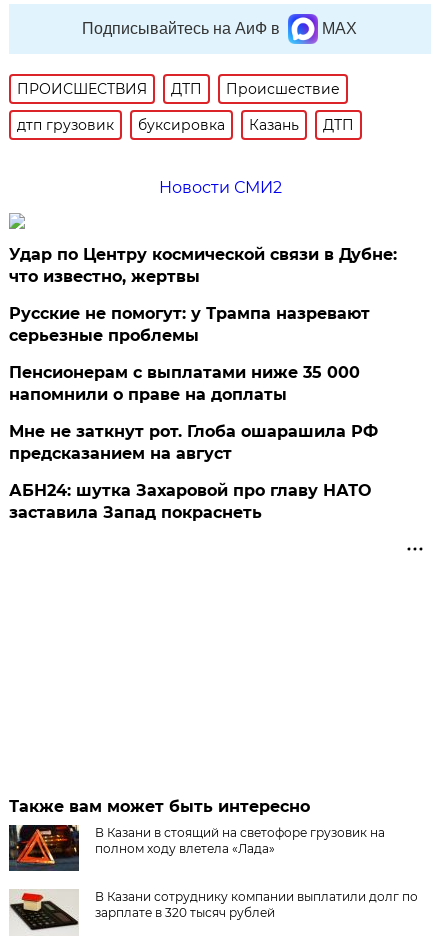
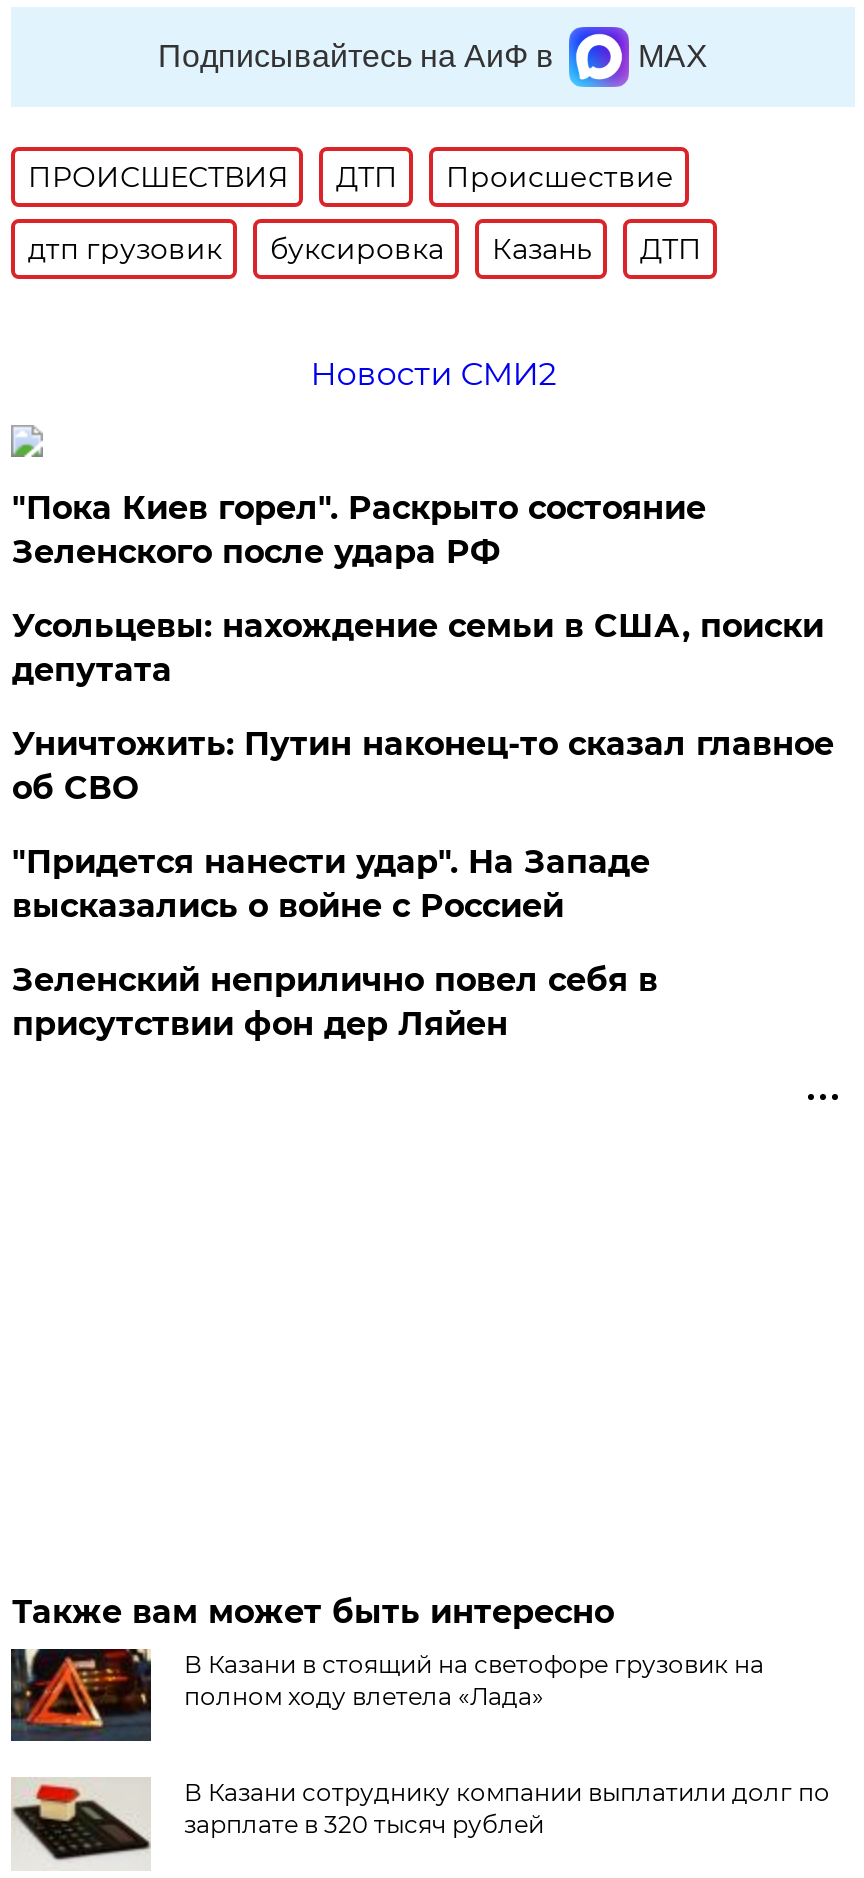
[9,245,397,286] Удар по Центру космической связи в Дубне: | что известно, жертвы -> [12,489,706,571] "Пока Киев горел". Раскрыто состояние | Зеленского после удара РФ
[9,304,370,345] Русские не помогут: у Трампа назревают | серьезные проблемы -> [12,607,824,689] Усольцевы: нахождение семьи в США, поиски | депутата
[9,363,360,404] Пенсионерам с выплатами ниже 35 000 | напомнили о праве на доплаты -> [12,725,834,807] Уничтожить: Путин наконец-то сказал главное | об СВО
[9,422,378,463] Мне не заткнут рот. Глоба ошарашила РФ | предсказанием на август -> [12,843,650,925] "Придется нанести удар". На Западе | высказались о войне с Россией
[9,481,371,522] АБН24: шутка Захаровой про главу НАТО | заставила Запад покраснеть -> [12,961,658,1043] Зеленский неприлично повел cебя в | присутствии фон дер Ляйен

